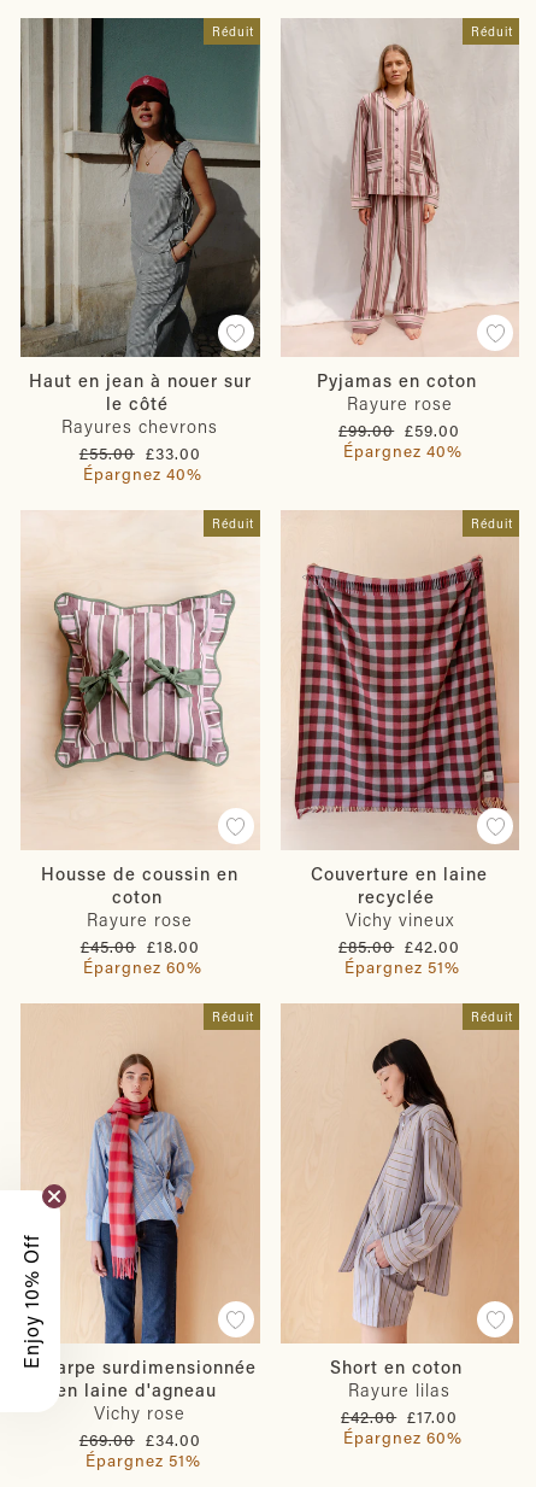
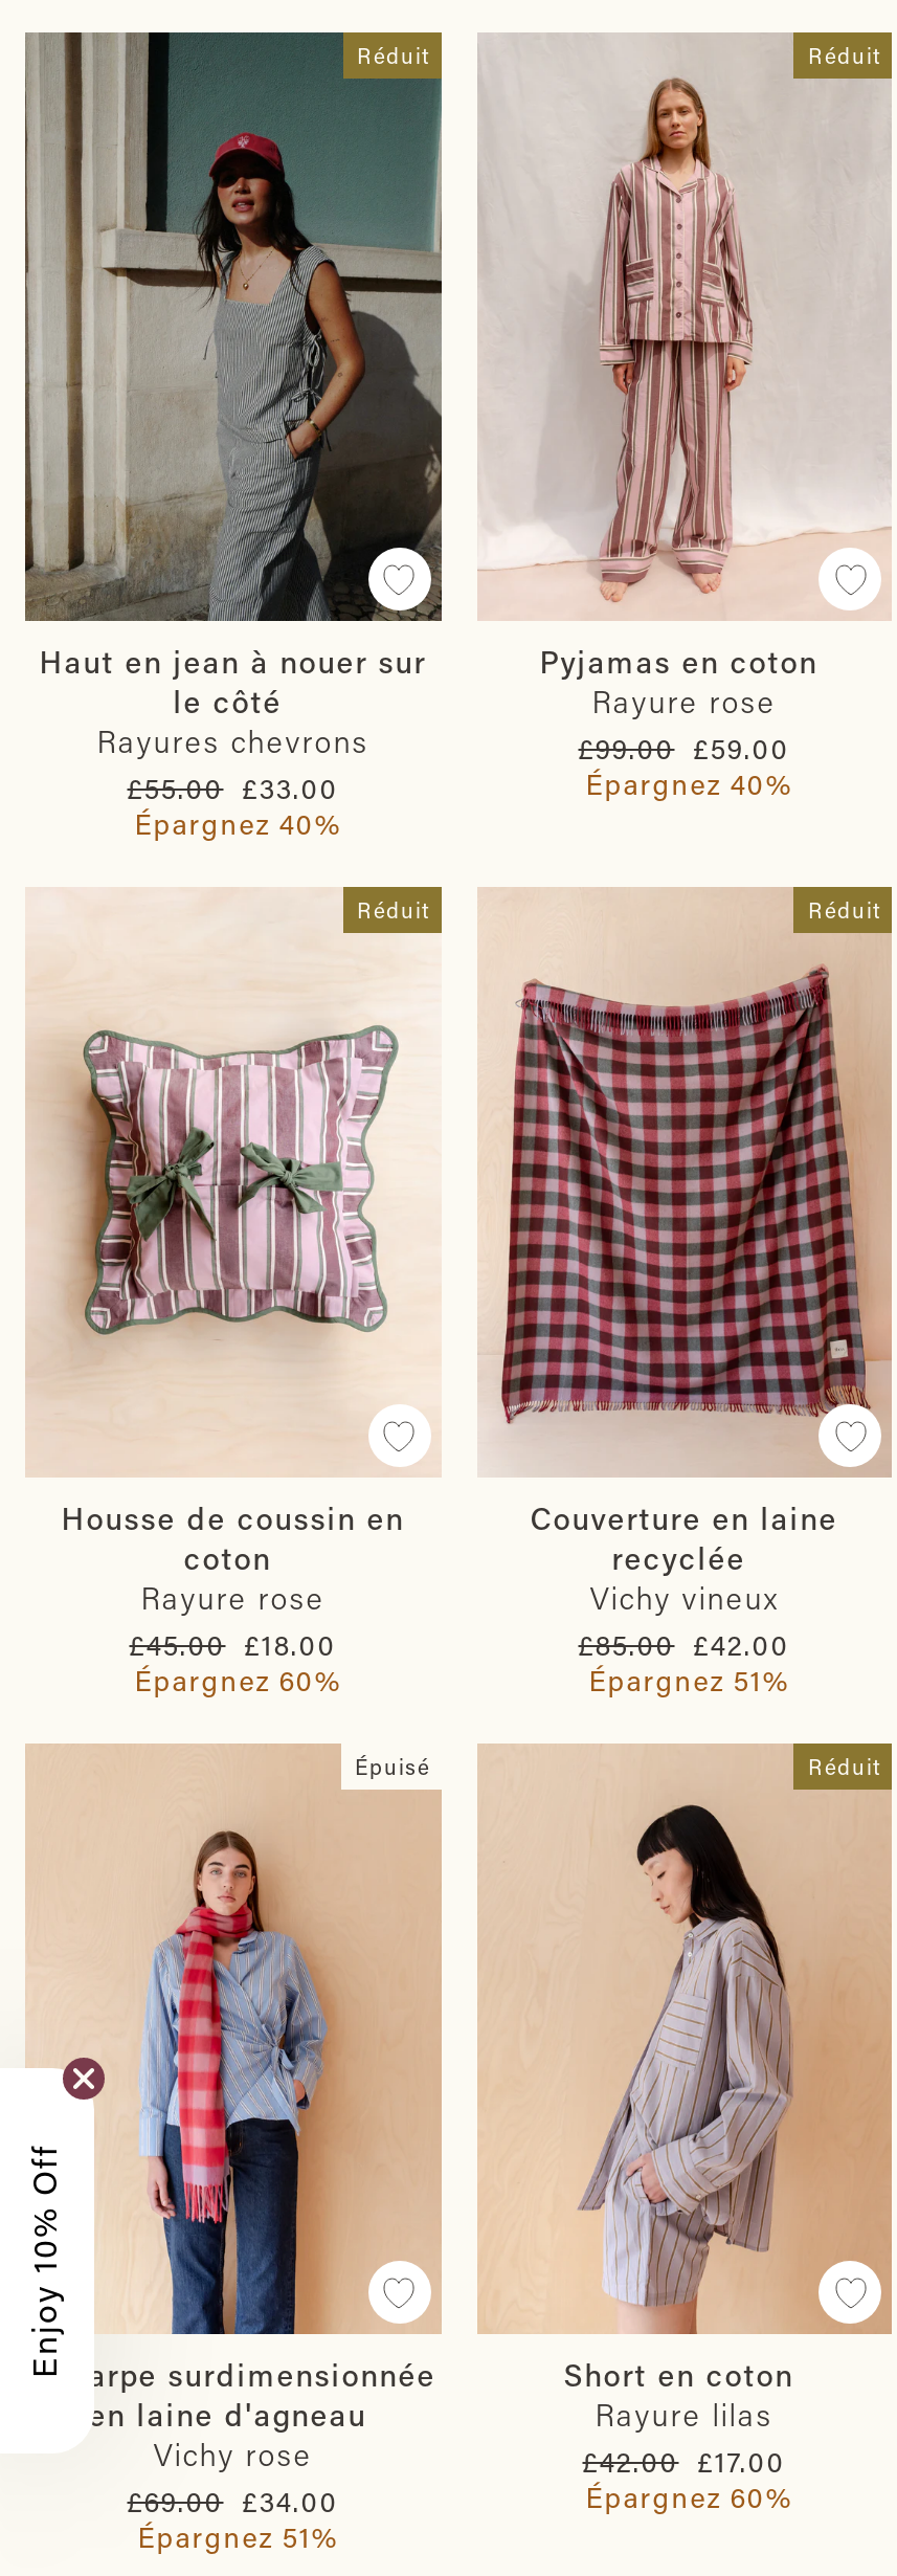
[211,1009,254,1025] Réduit -> [355,1753,430,1782] Épuisé

